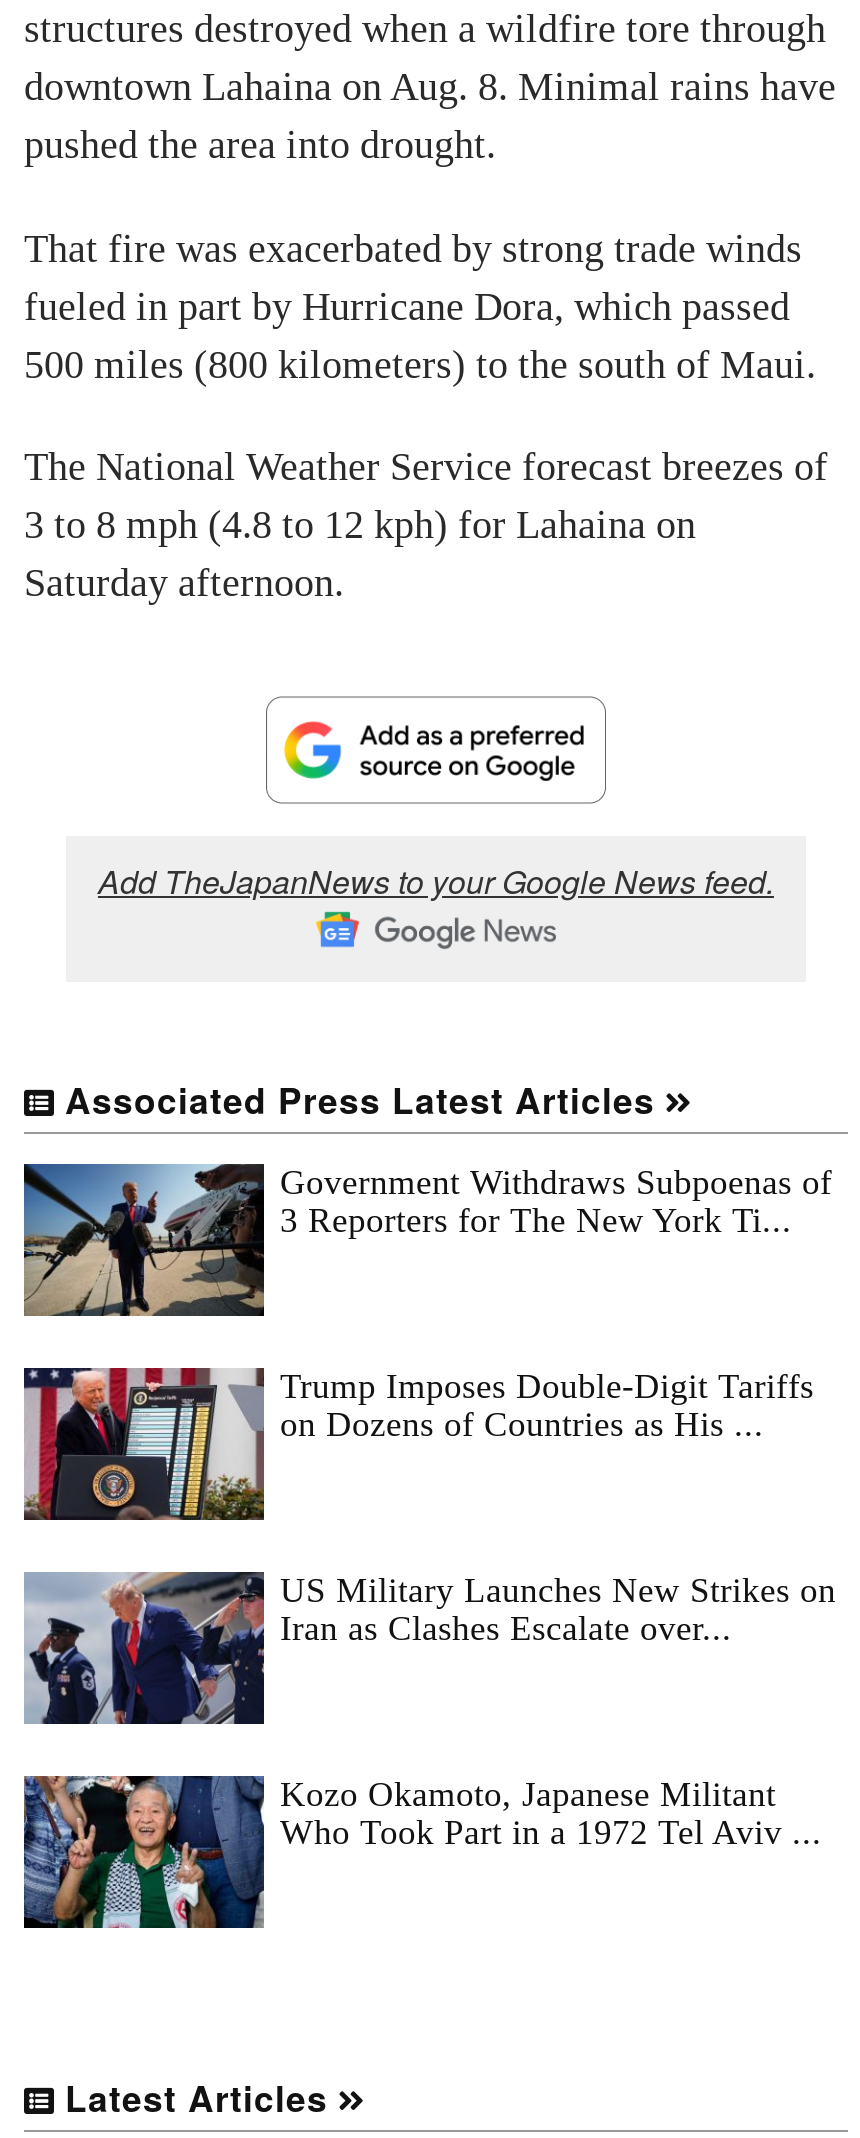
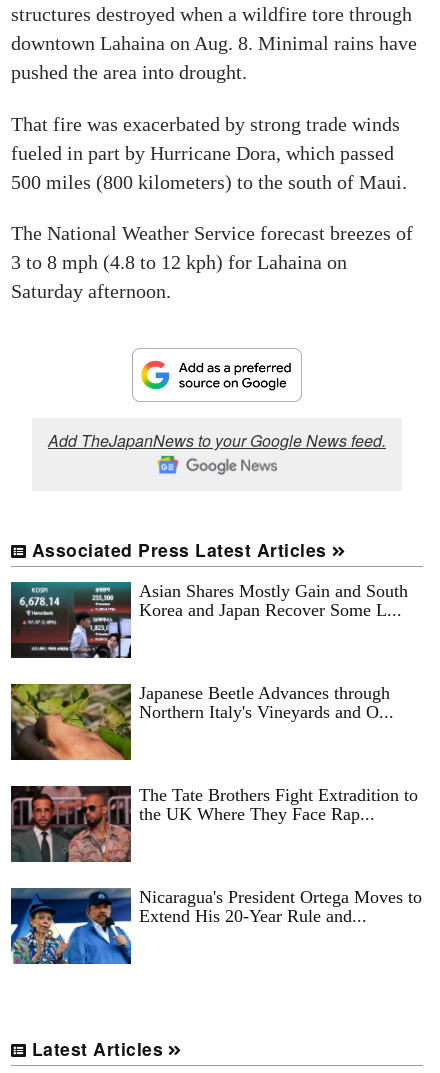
[22,1162,832,1318] [image] | Government Withdraws Subpoenas of | 3 Reporters for The New York Ti... -> [10,581,408,659] [image] | Asian Shares Mostly Gain and South | Korea and Japan Recover Some L...
[22,1366,814,1522] [image] | Trump Imposes Double-Digit Tariffs | on Dozens of Countries as His ... -> [10,683,394,761] [image] | Japanese Beetle Advances through | Northern Italy's Vineyards and O...
[24,1570,836,1726] [image] | US Military Launches New Strikes on | Iran as Clashes Escalate over... -> [10,785,418,863] [image] | The Tate Brothers Fight Extradition to | the UK Where They Face Rap...
[22,1774,822,1930] [image] | Kozo Okamoto, Japanese Militant | Who Took Part in a 1972 Tel Aviv ... -> [10,887,422,965] [image] | Nicaragua's President Ortega Moves to | Extend His 20-Year Rule and...

